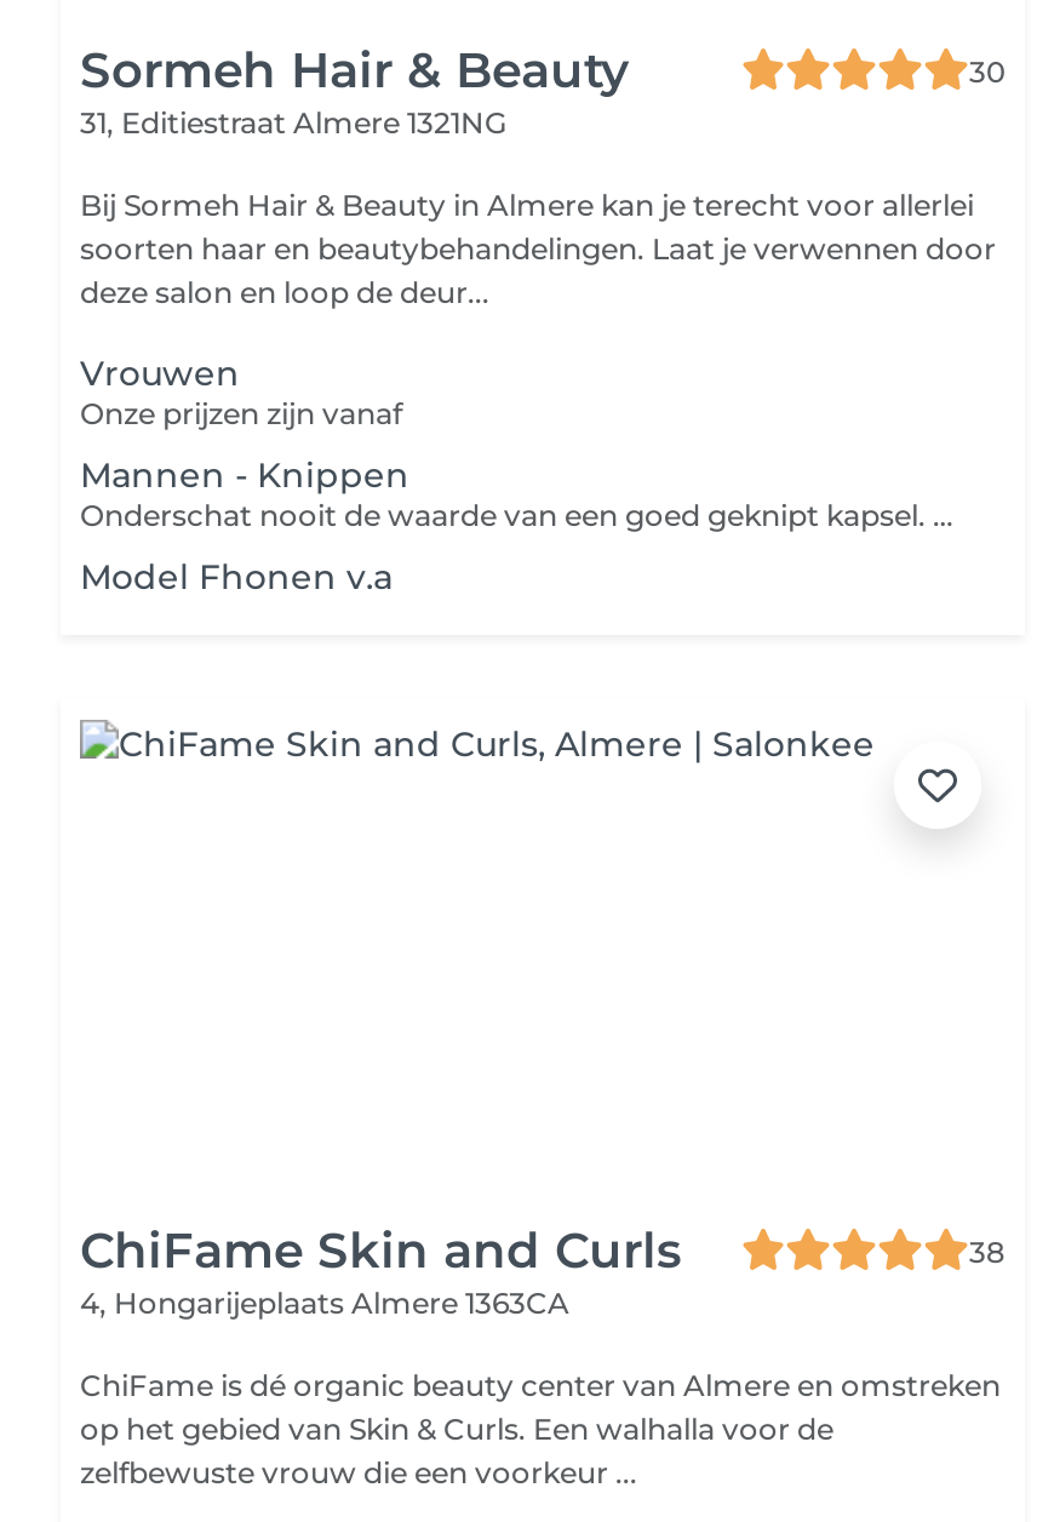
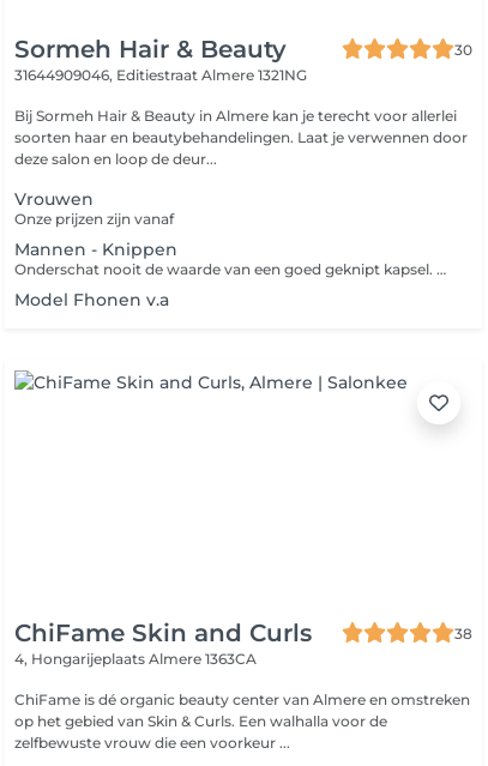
[80,104,506,141] 31, Editiestraat Almere 1321NG -> [14,66,307,84] 31644909046, Editiestraat Almere 1321NG

